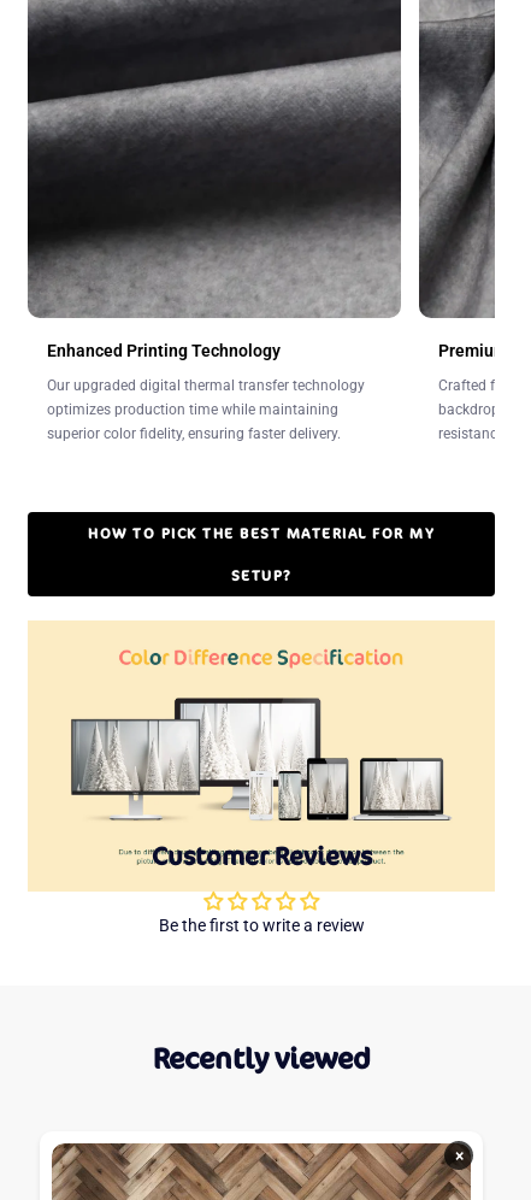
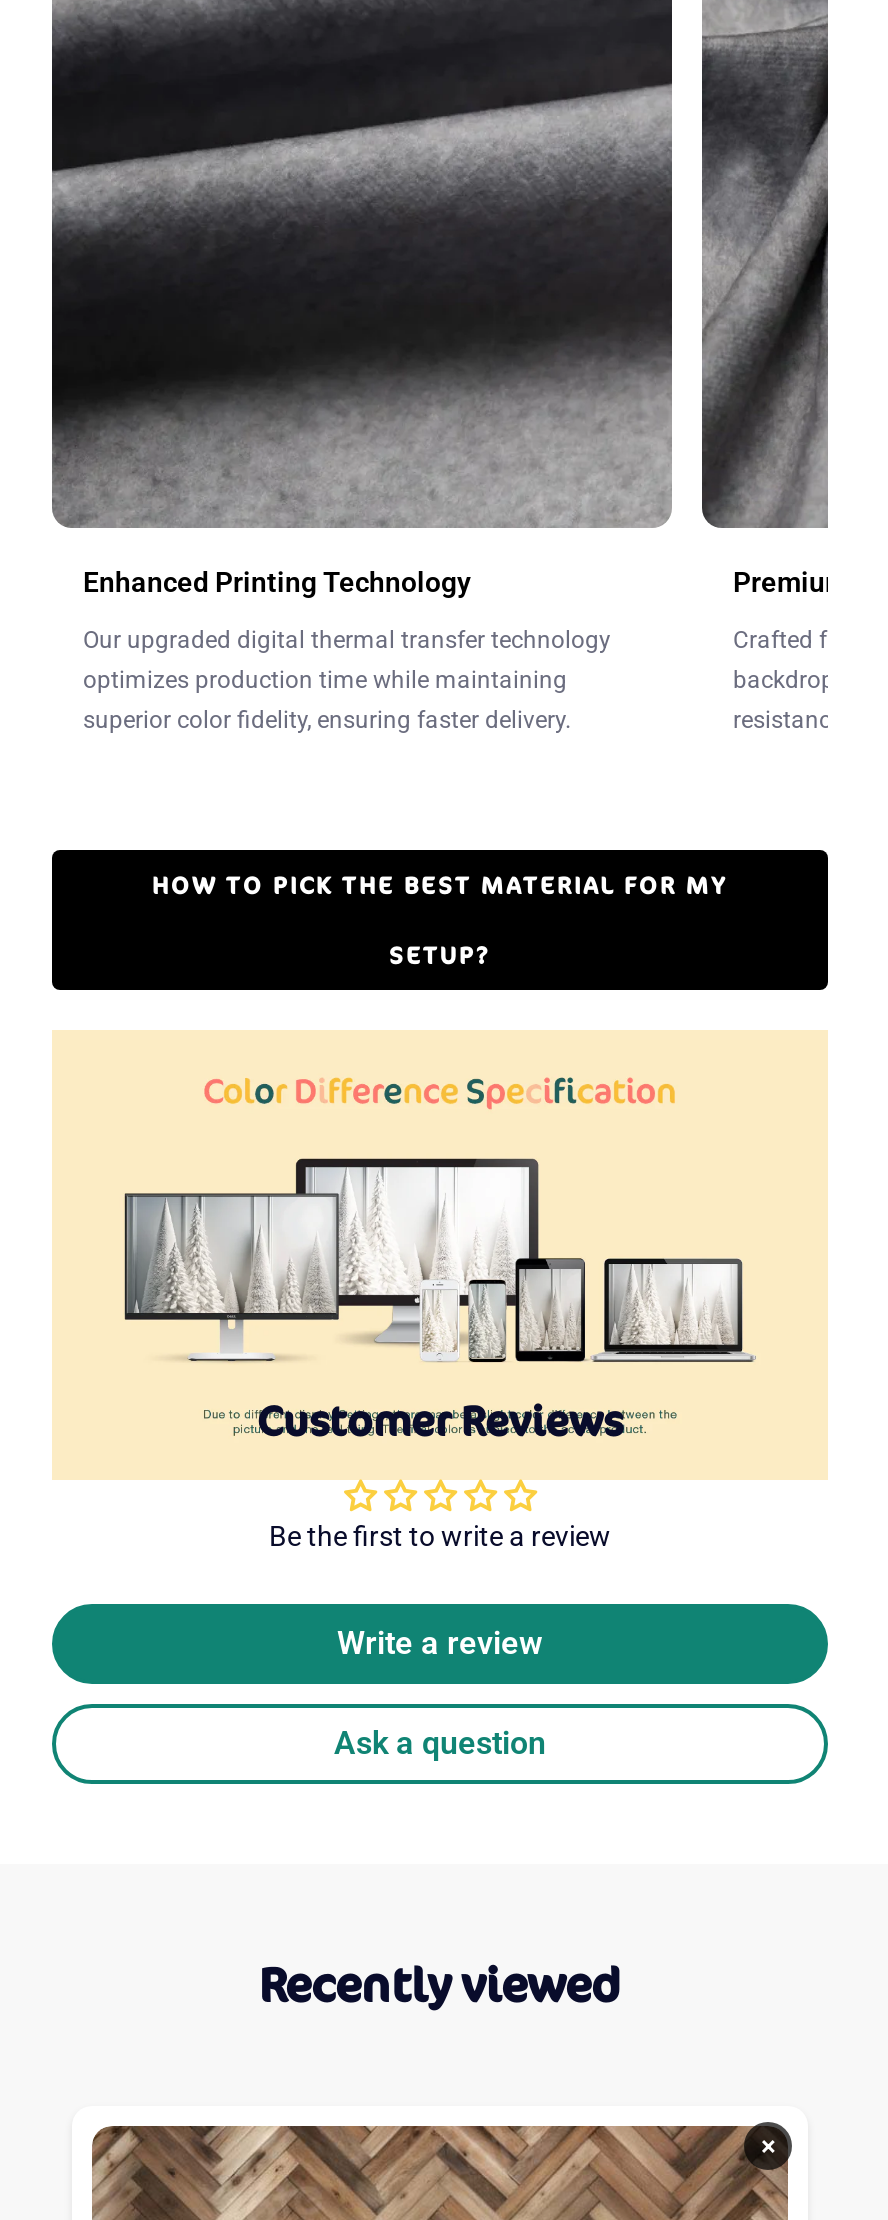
none -> [334,1625,546,1763] Write a review | Ask a question

